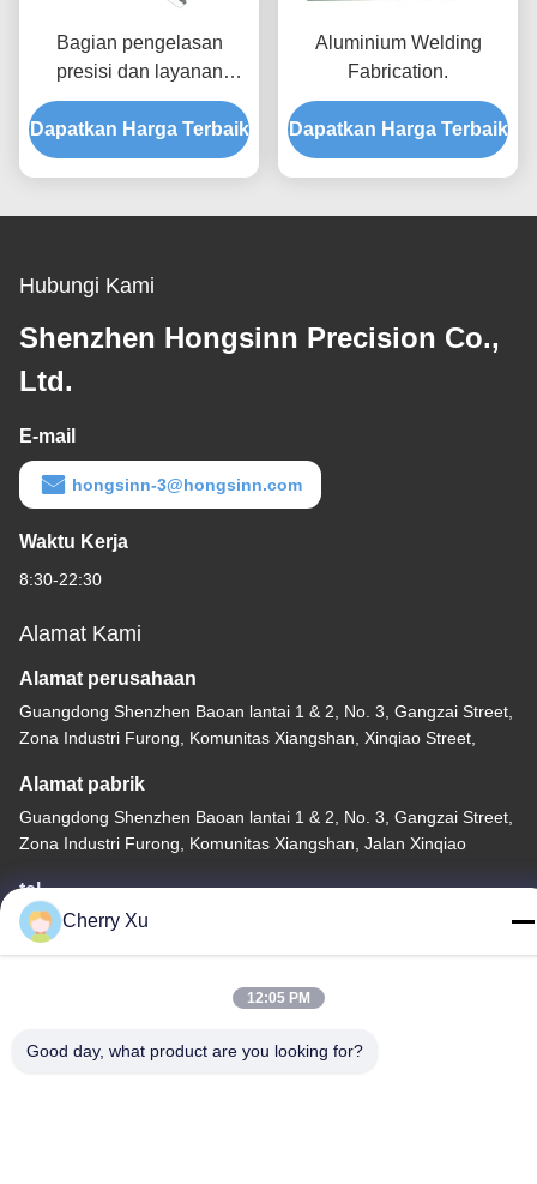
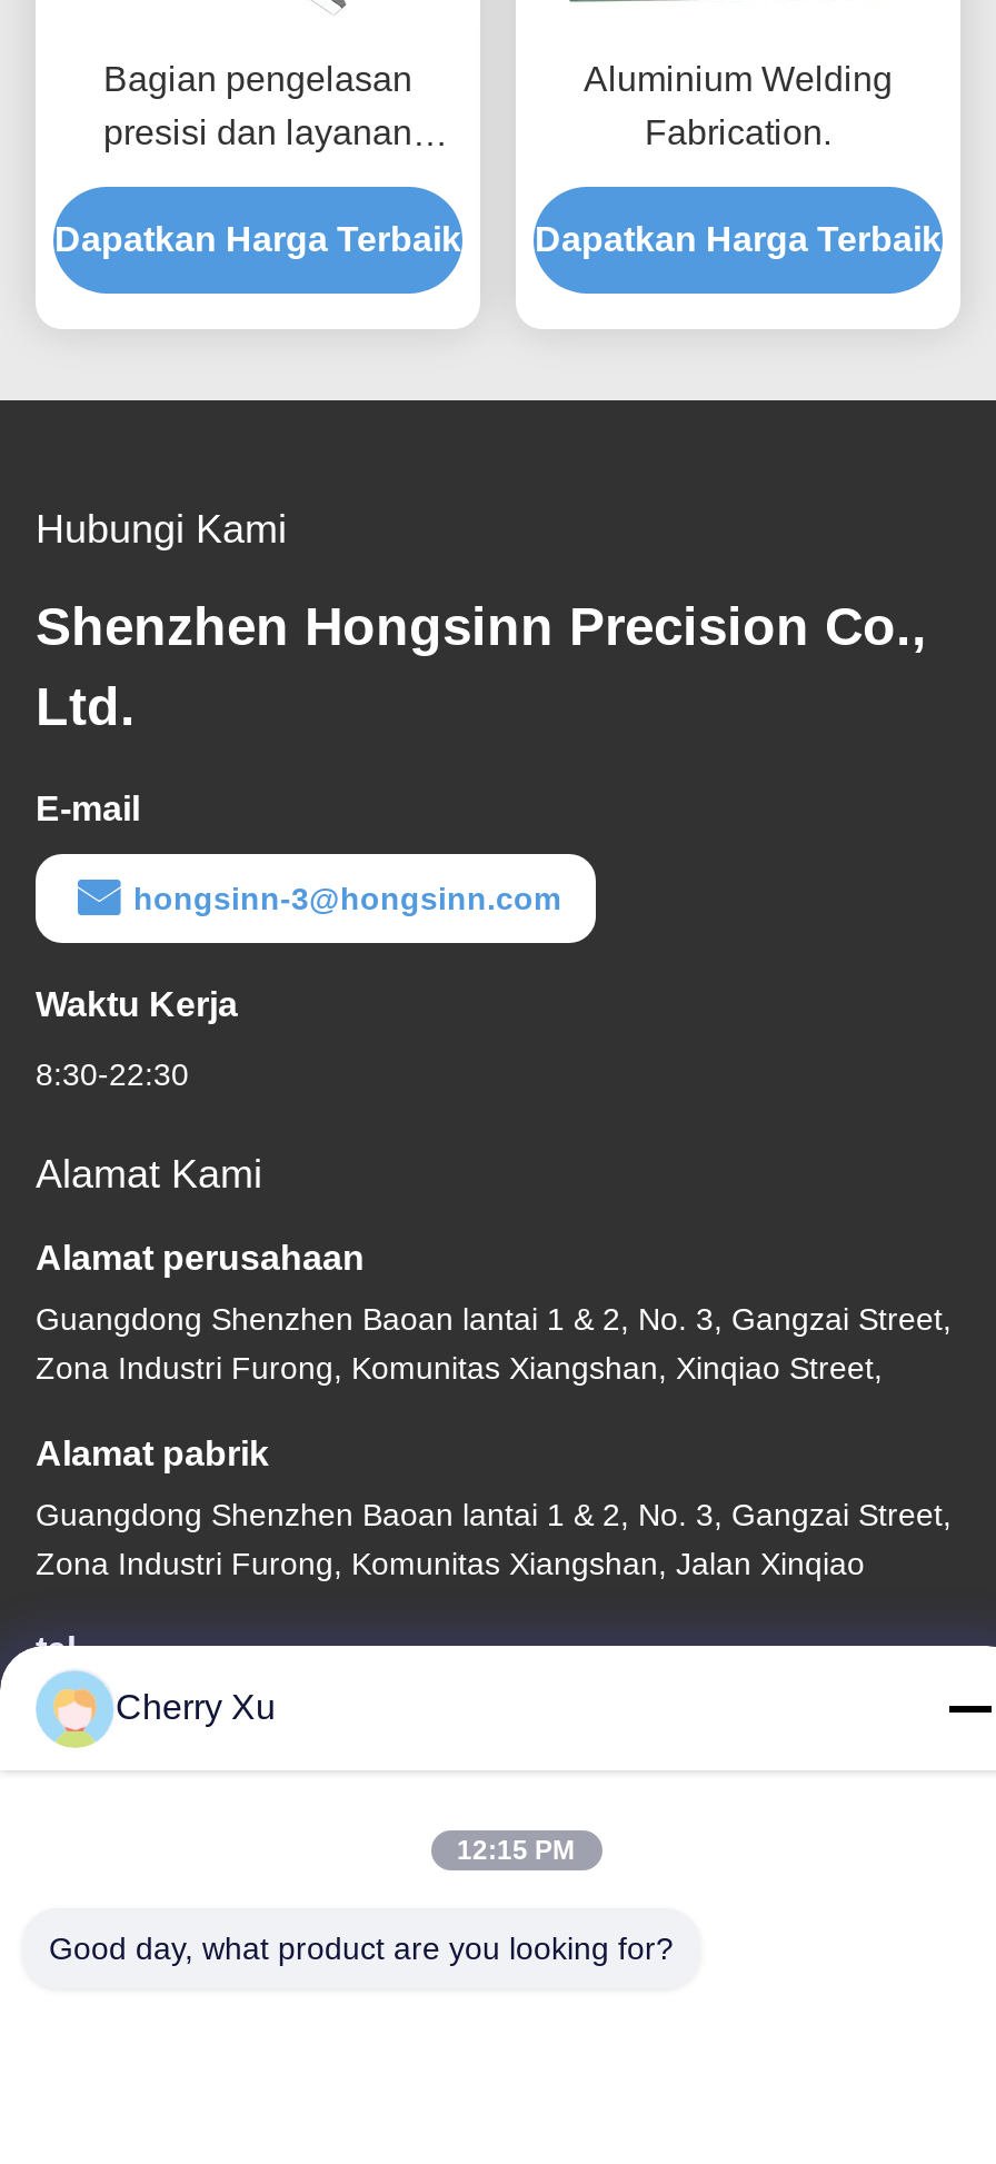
[246,990,310,1006] 12:05 PM -> [457,1835,575,1866] 12:15 PM

